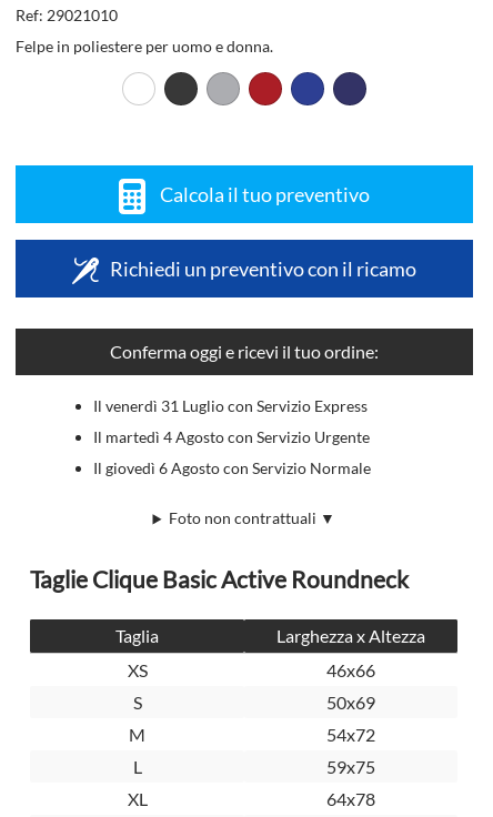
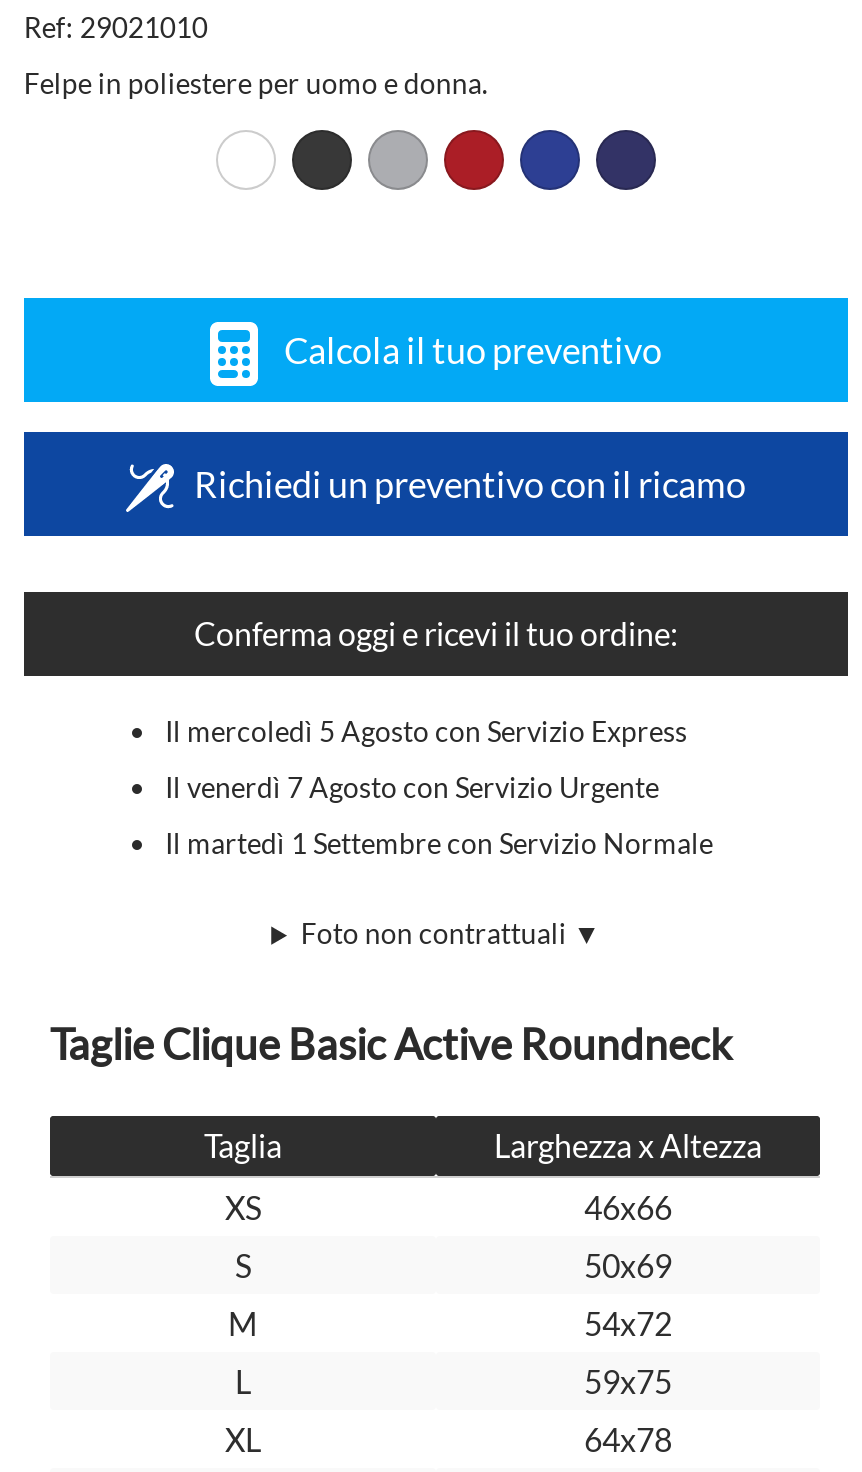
[94,396,368,415] Il venerdì 31 Luglio con Servizio Express -> [165,714,687,748] Il mercoledì 5 Agosto con Servizio Express
[94,427,370,446] Il martedì 4 Agosto con Servizio Urgente -> [165,770,659,804] Il venerdì 7 Agosto con Servizio Urgente
[94,458,371,477] Il giovedì 6 Agosto con Servizio Normale -> [165,826,713,860] Il martedì 1 Settembre con Servizio Normale

